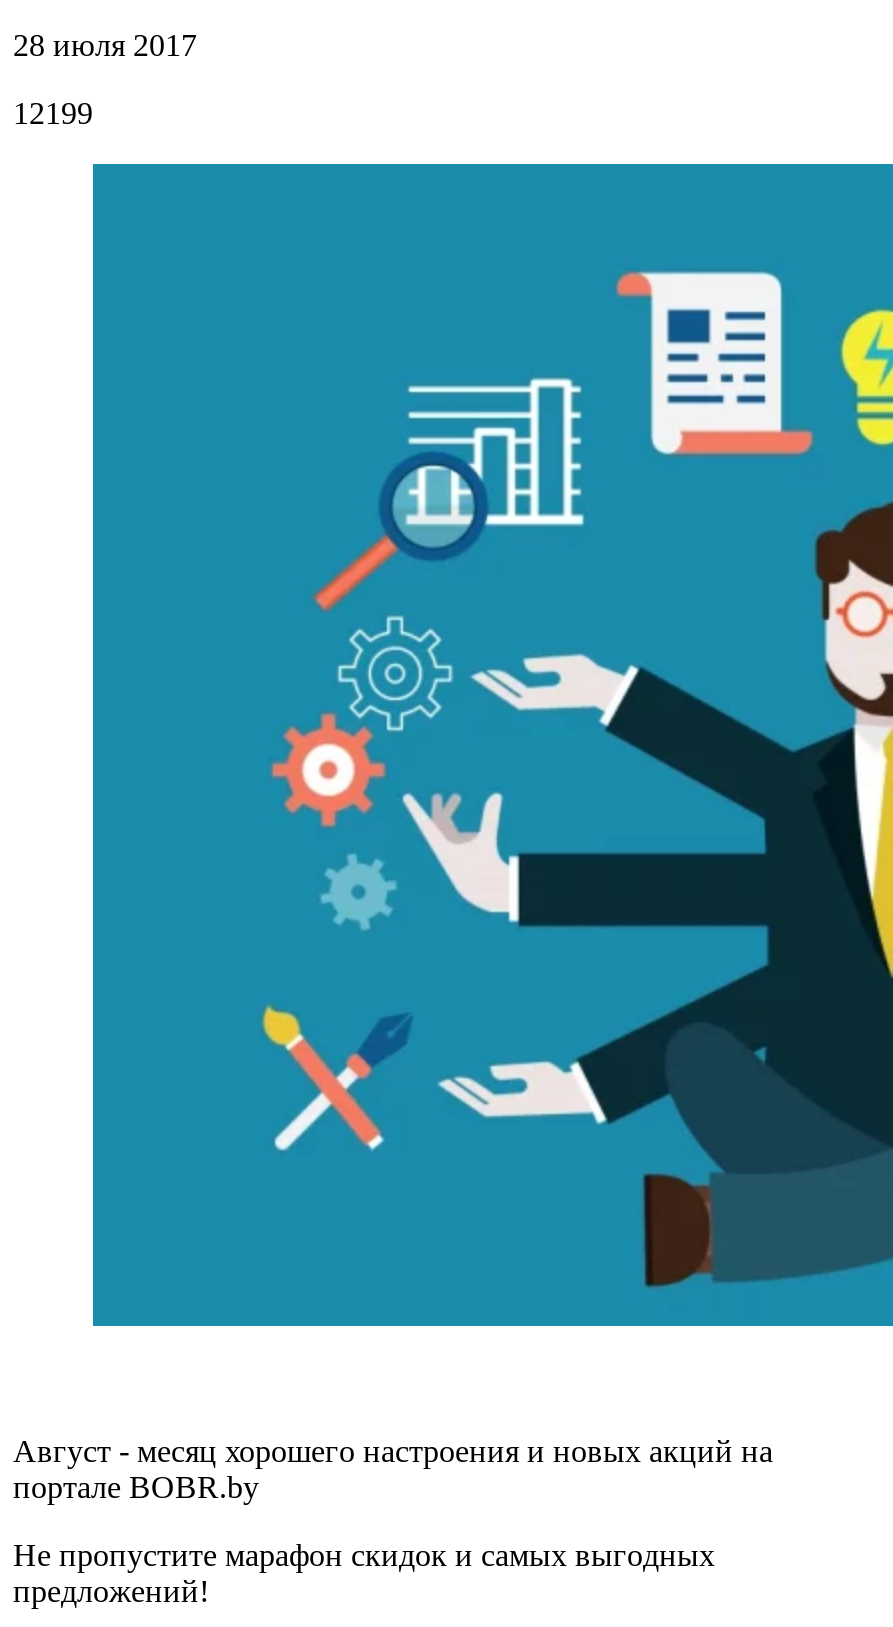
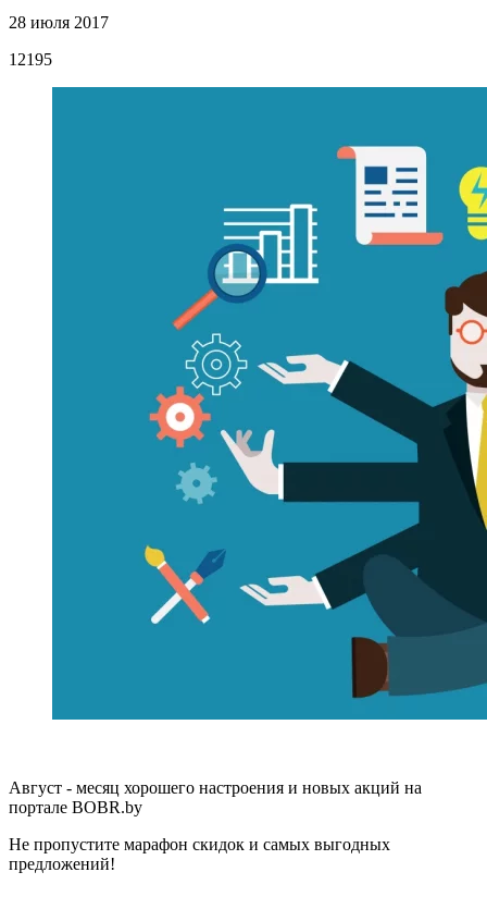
[13,96,93,130] 12199 -> [9,50,52,69] 12195

